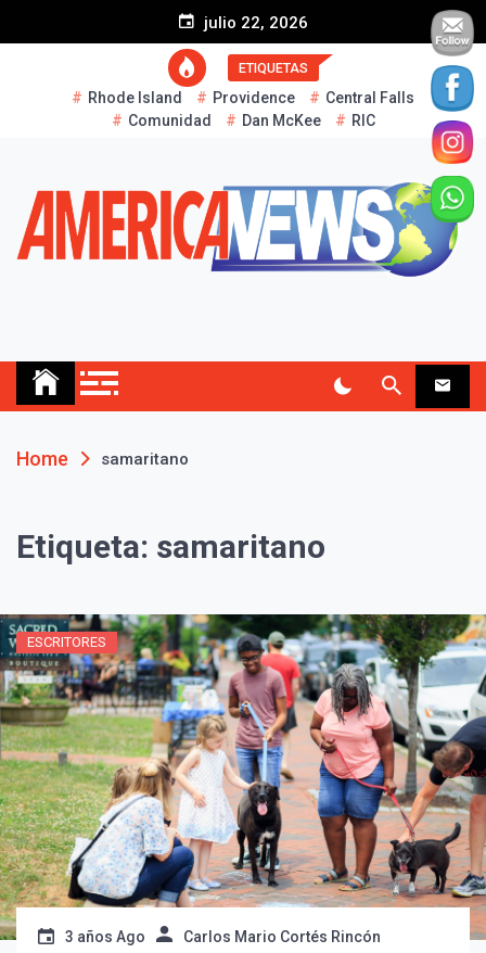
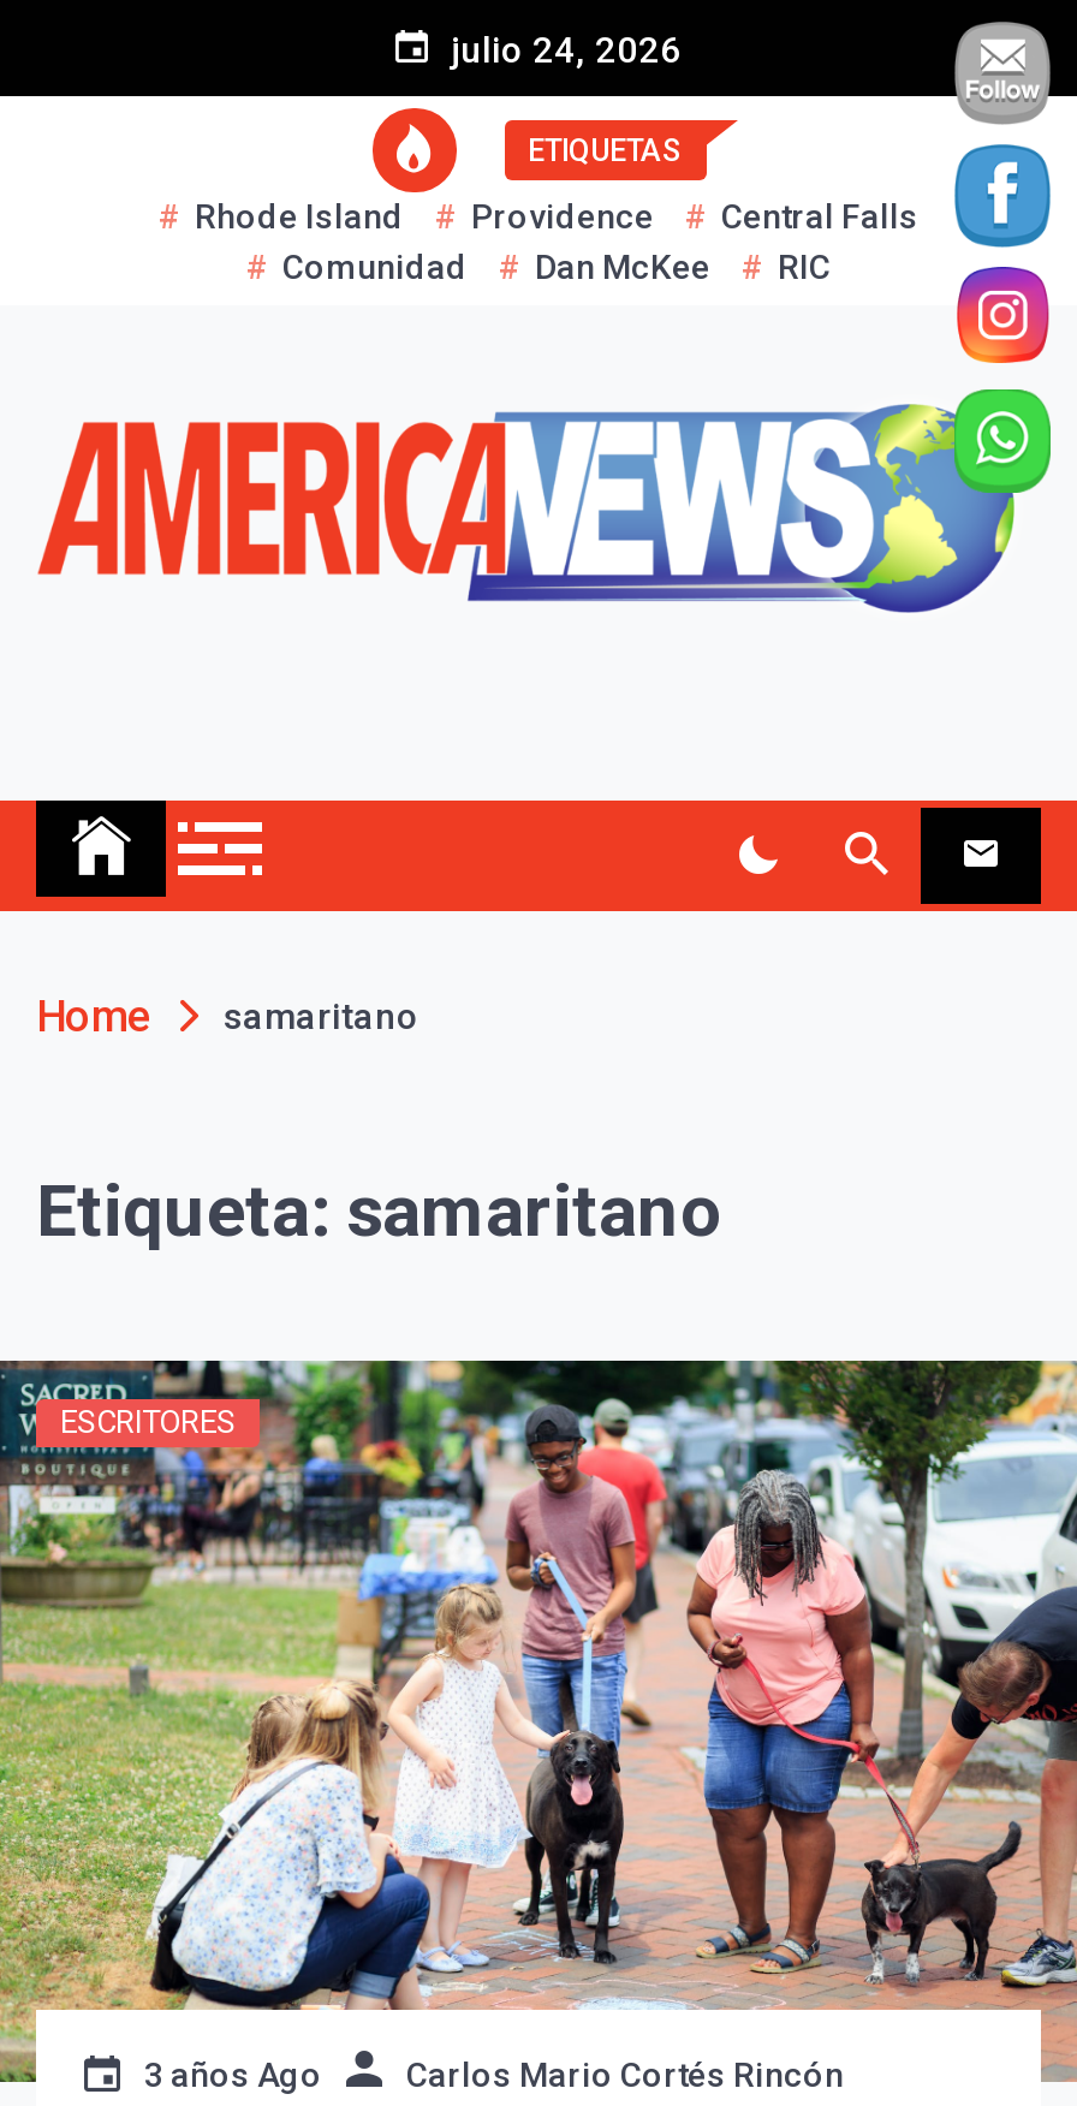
[199,13,308,33] julio 22, 2026 -> [441,29,682,72] julio 24, 2026

